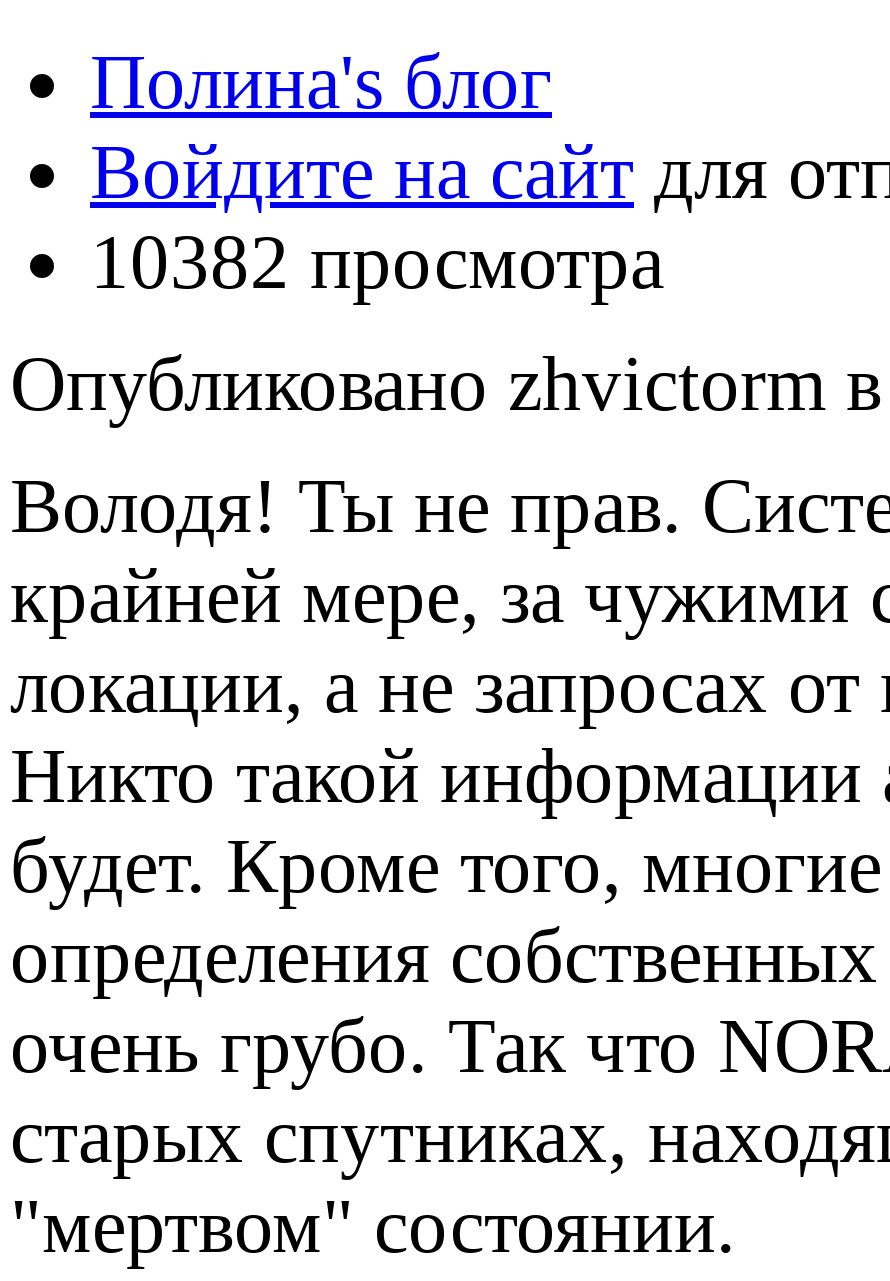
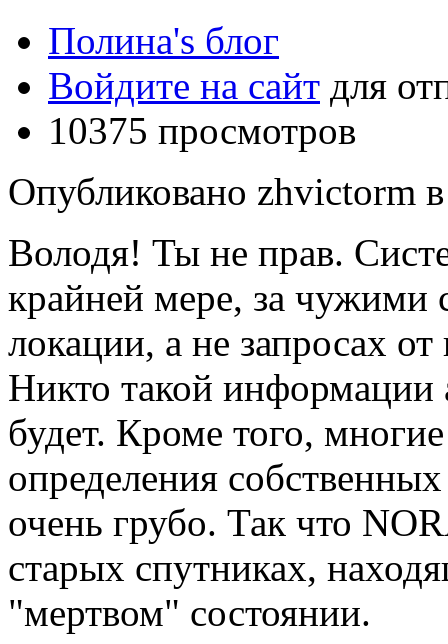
[90,219,664,305] 10382 просмотра -> [48,109,356,152] 10375 просмотров

